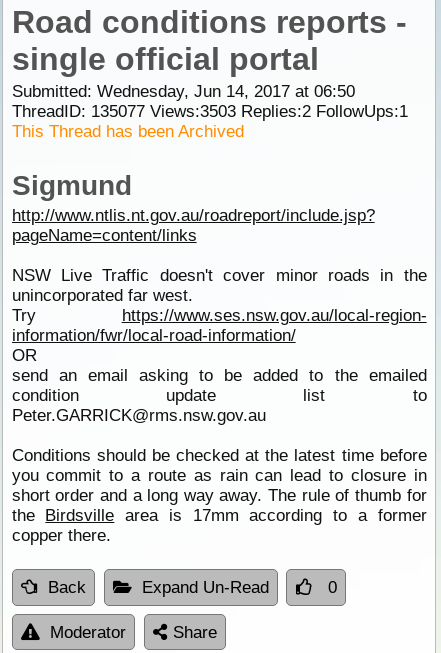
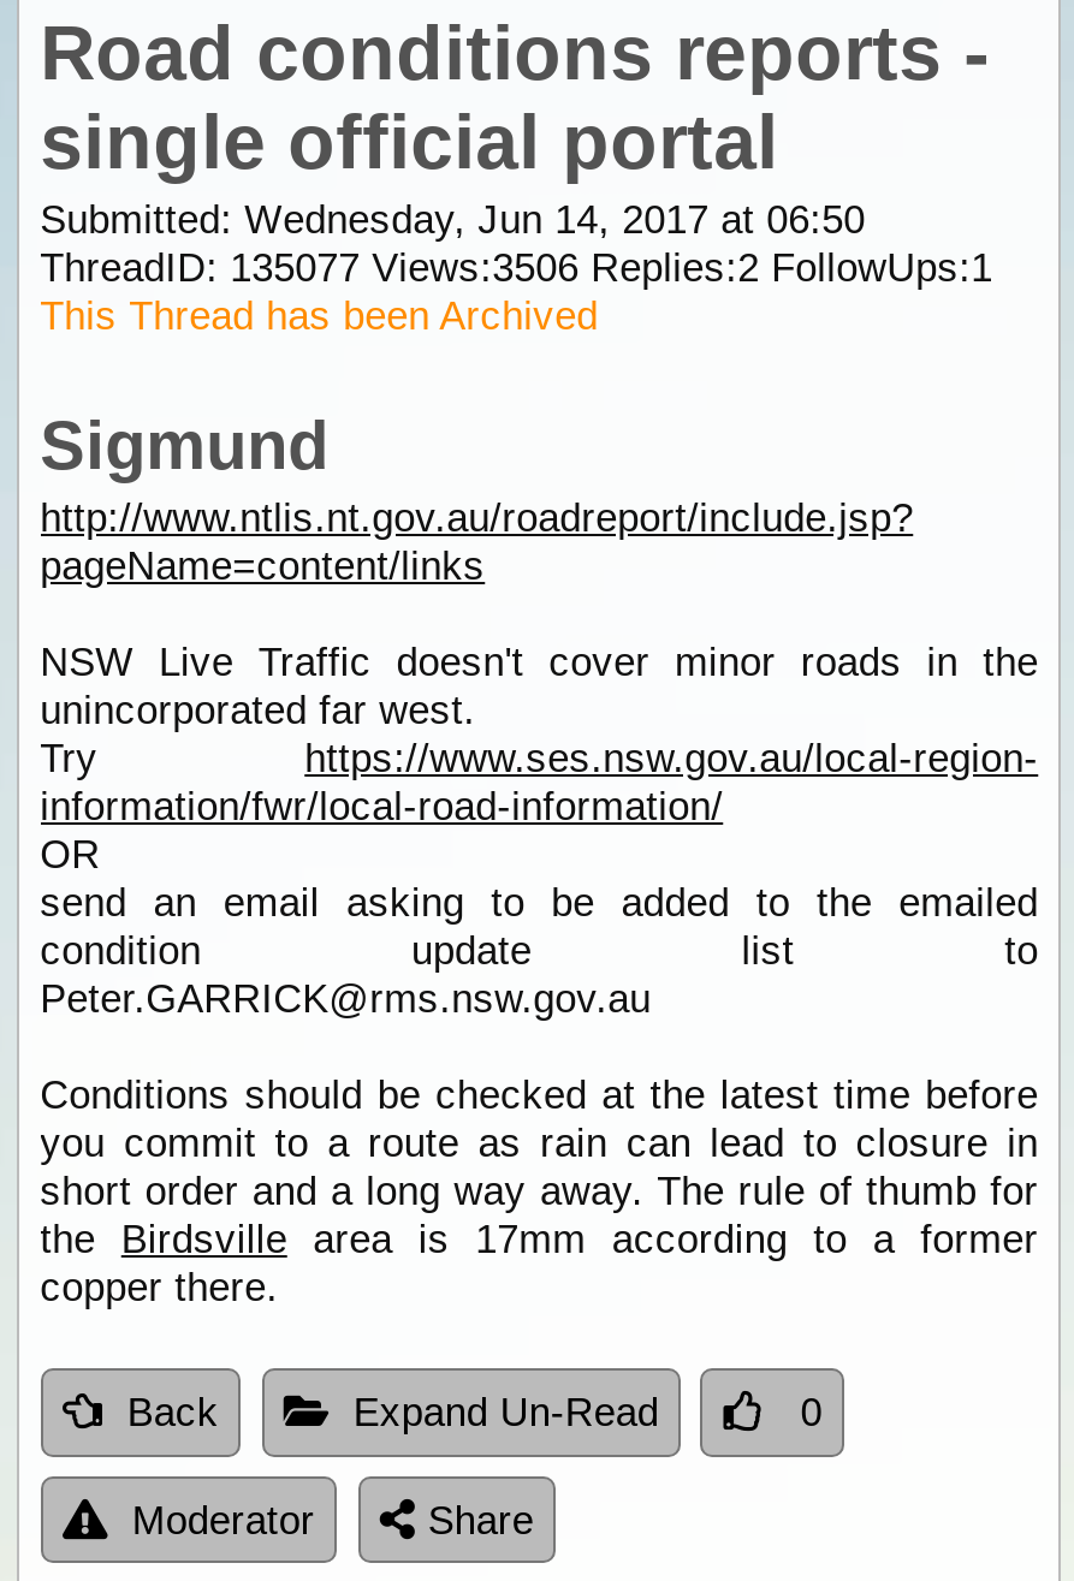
[12,102,408,121] ThreadID: 135077 Views:3503 Replies:2 FollowUps:1 -> [40,245,992,291] ThreadID: 135077 Views:3506 Replies:2 FollowUps:1

